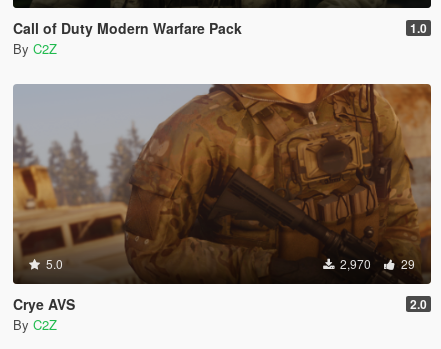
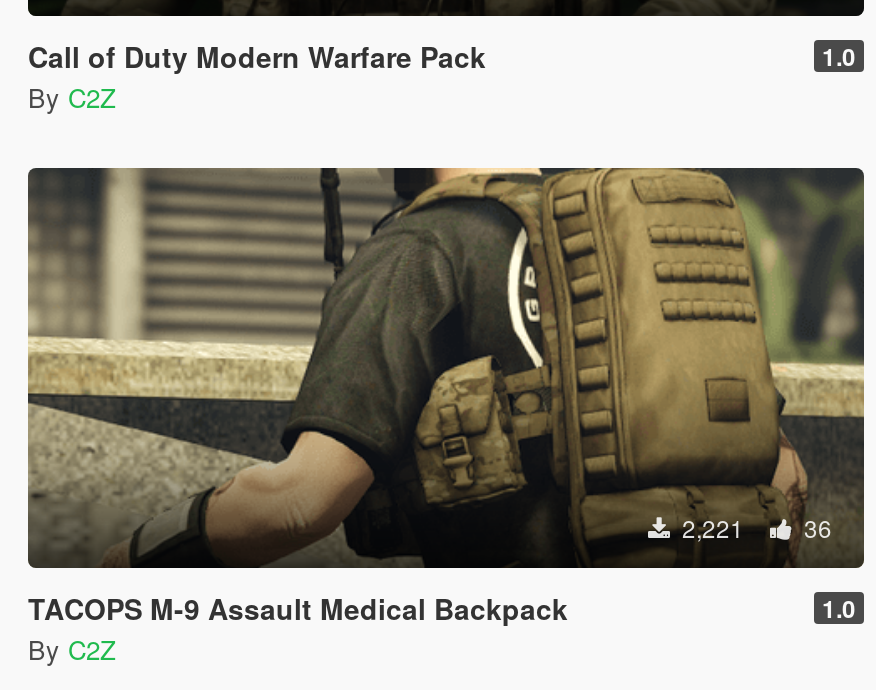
[12,83,432,284] [image] | 5.0 | 2,970 | 29 -> [26,166,866,568] [image] | 2,221 | 36
[13,294,427,314] Crye AVS | 2.0 -> [28,587,856,627] TACOPS M-9 Assault Medical Backpack | 1.0

